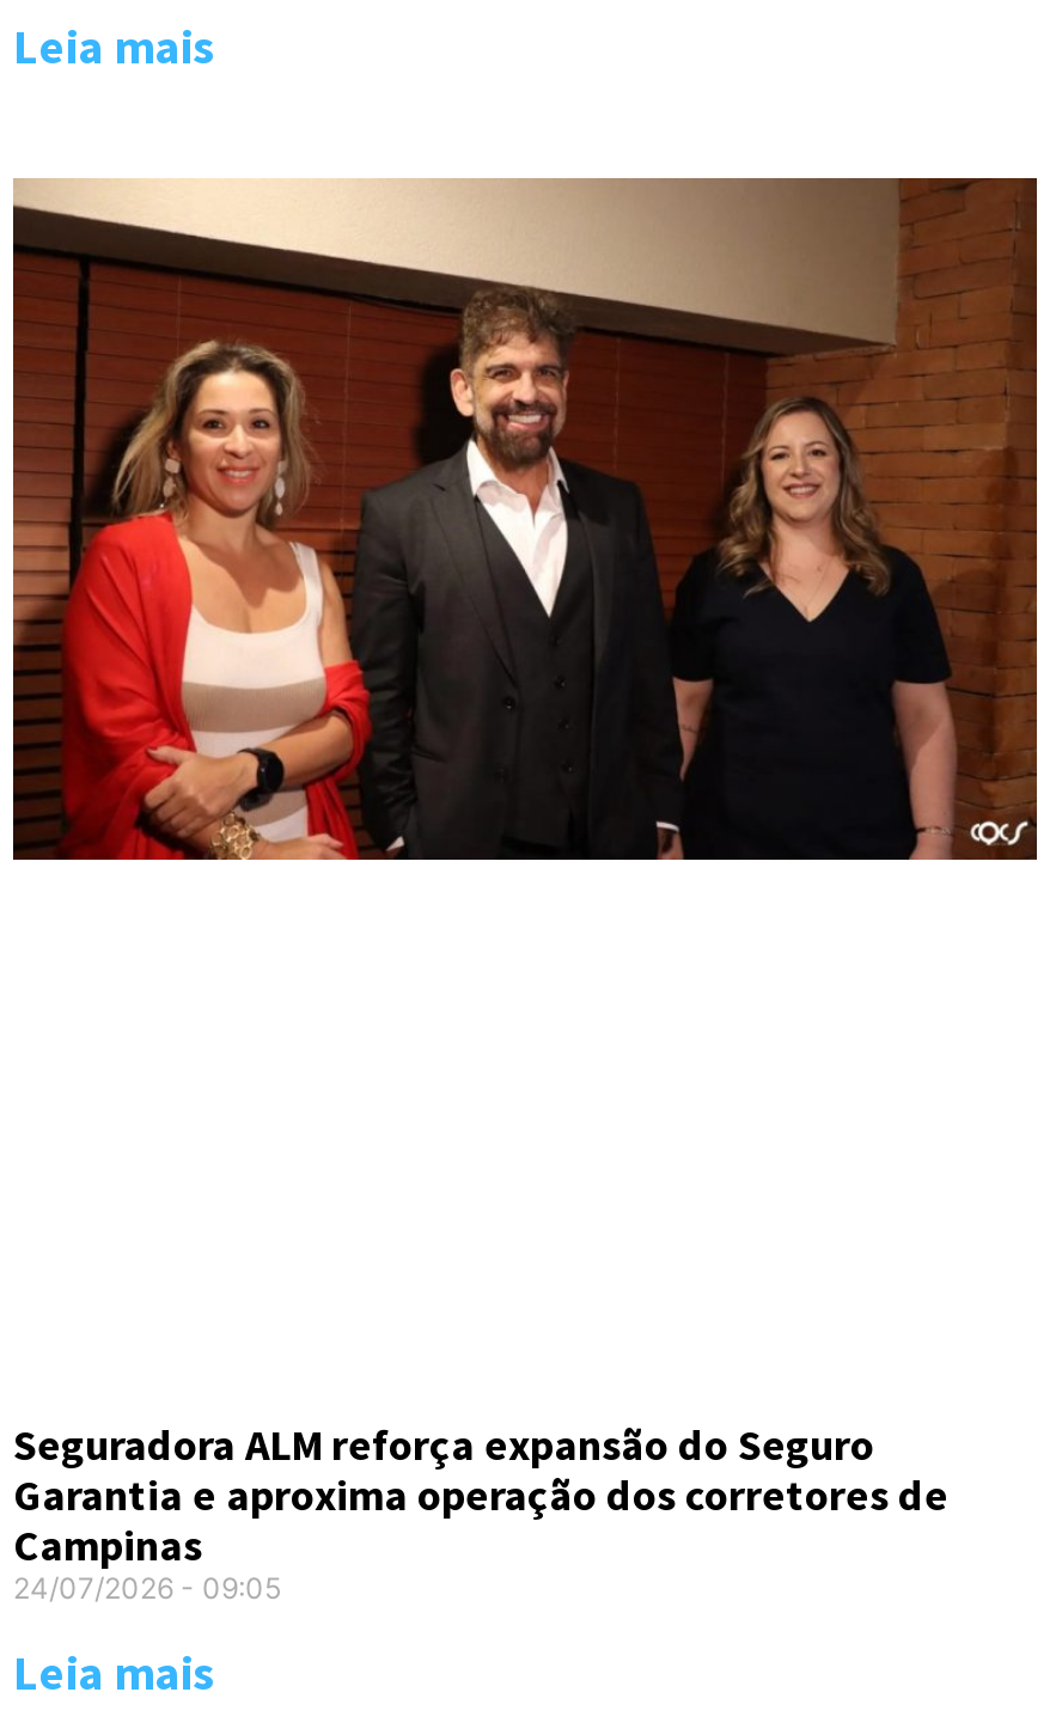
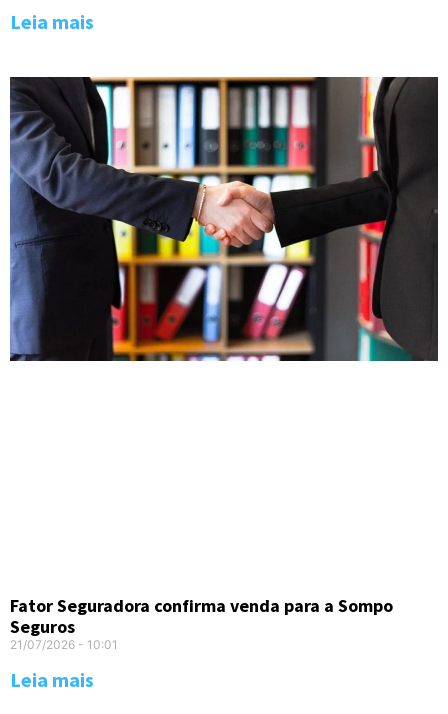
[11,176,1037,862] [image] -> [9,76,438,362] [image]
[13,1418,948,1607] Seguradora ALM reforça expansão do Seguro | Garantia e aproxima operação dos corretores de | Campinas | 24/07/2026 09:05 -> [10,594,393,652] Fator Seguradora confirma venda para a Sompo | Seguros | 21/07/2026 10:01

